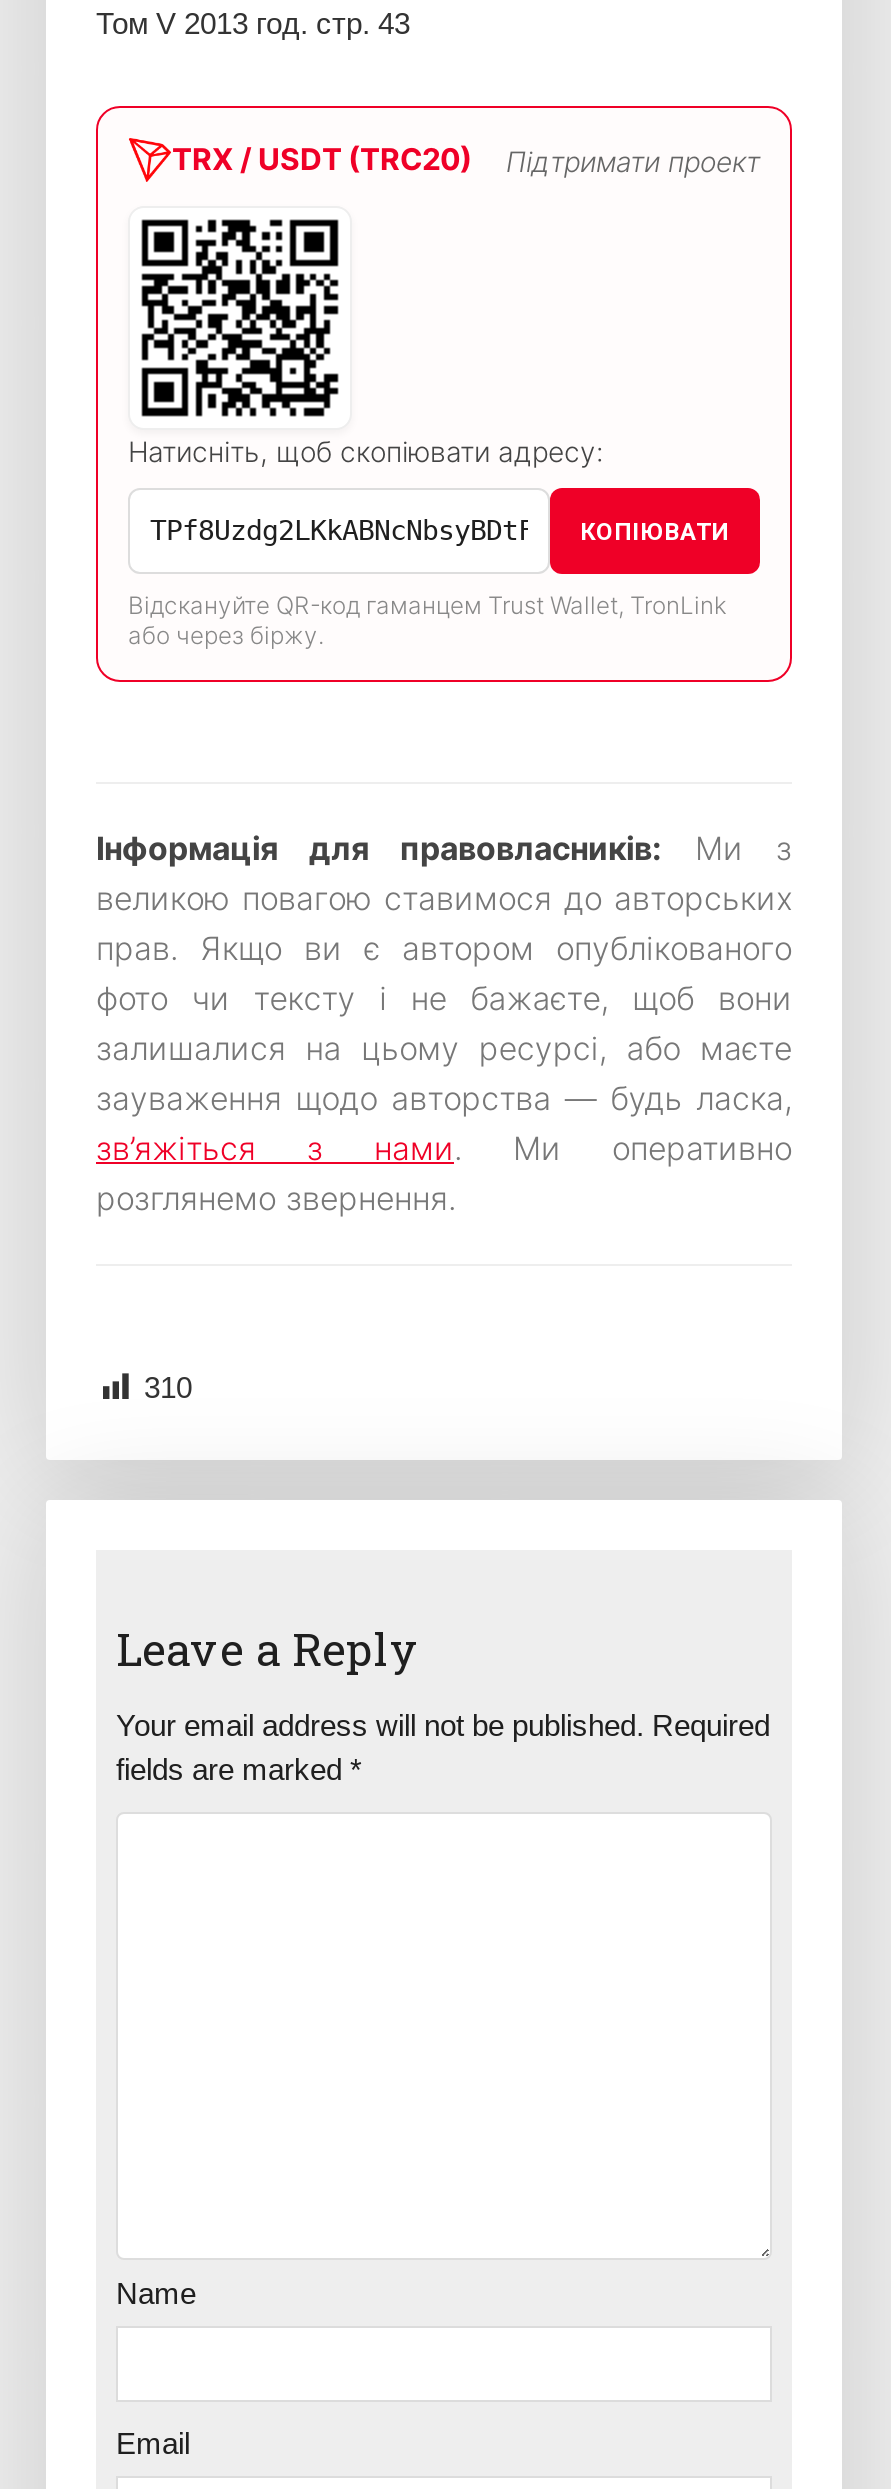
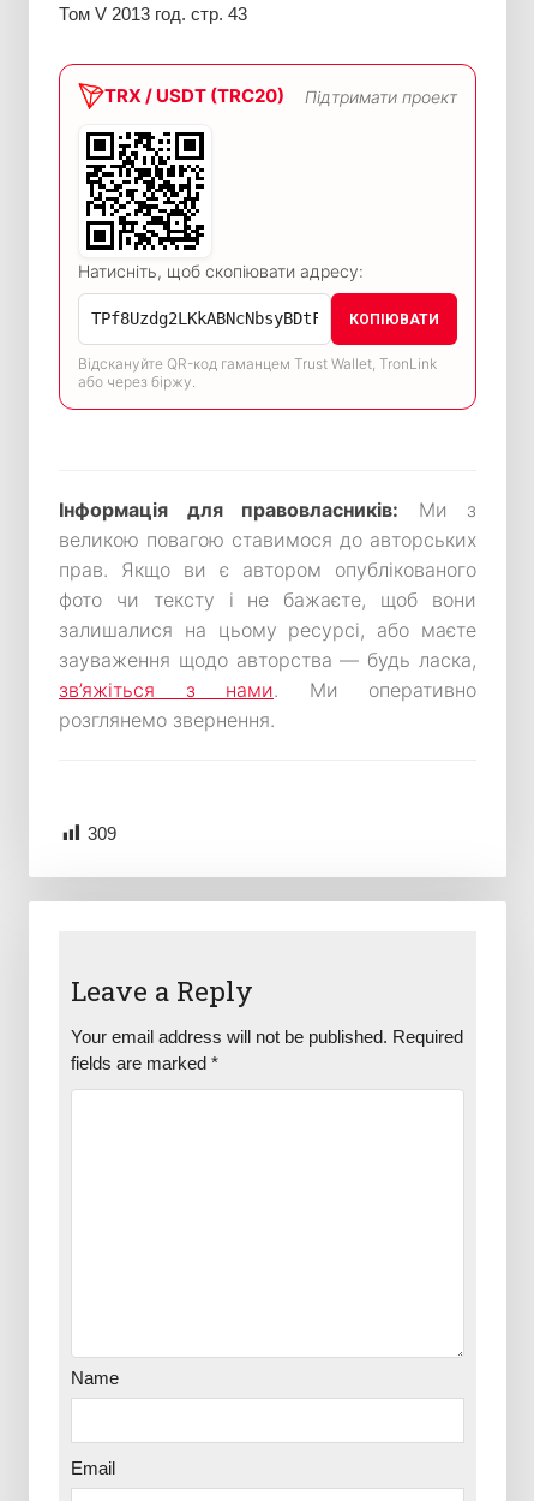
[144,1370,192,1404] 310 -> [88,823,116,844] 309

